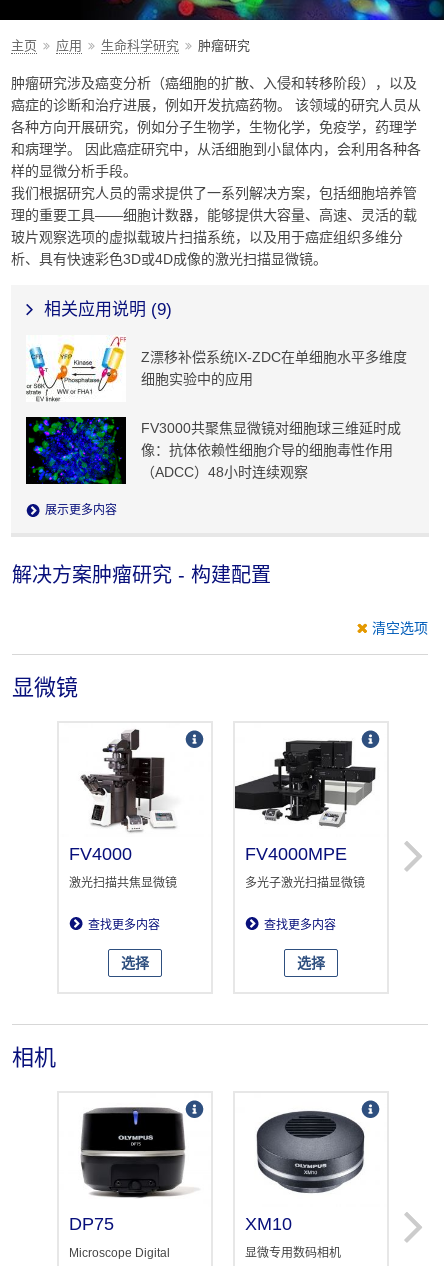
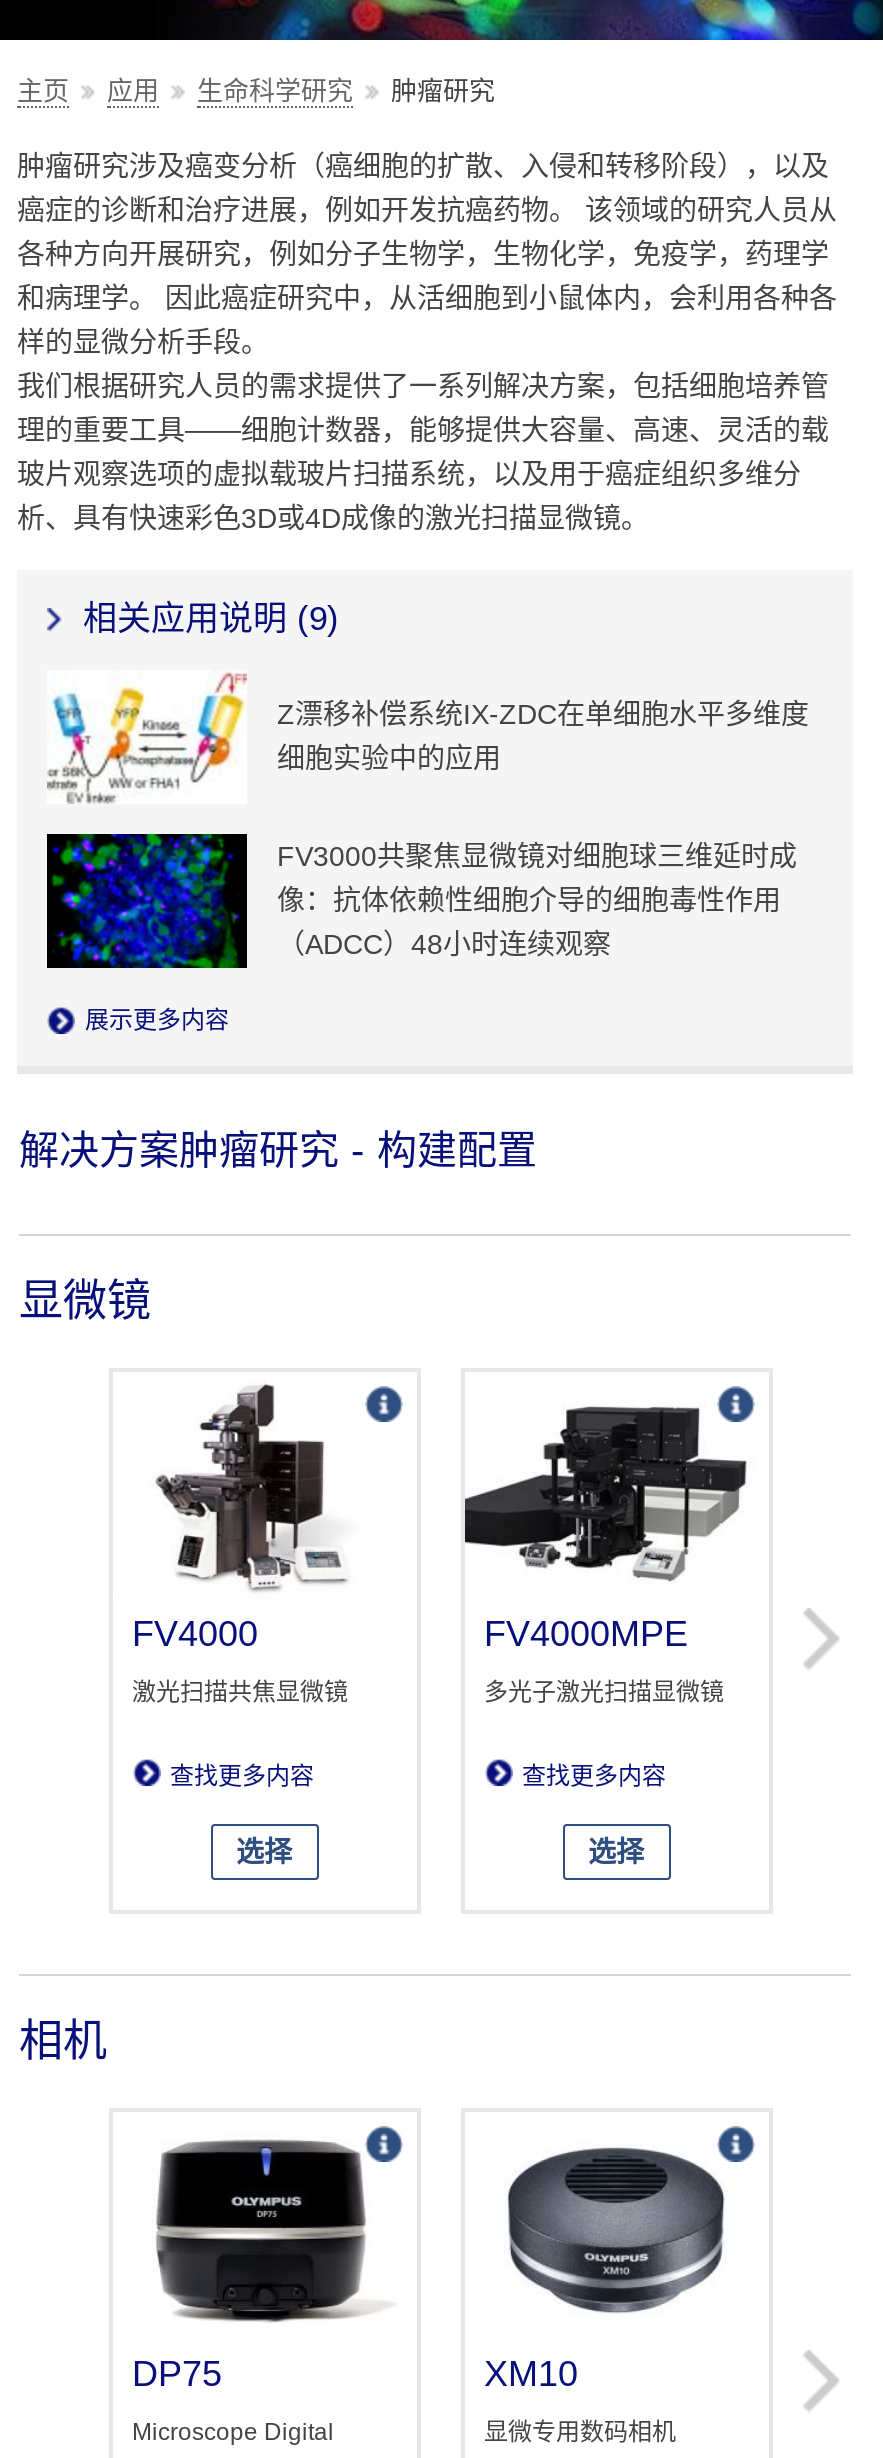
[372,620,428,636] 清空选项 -> none

